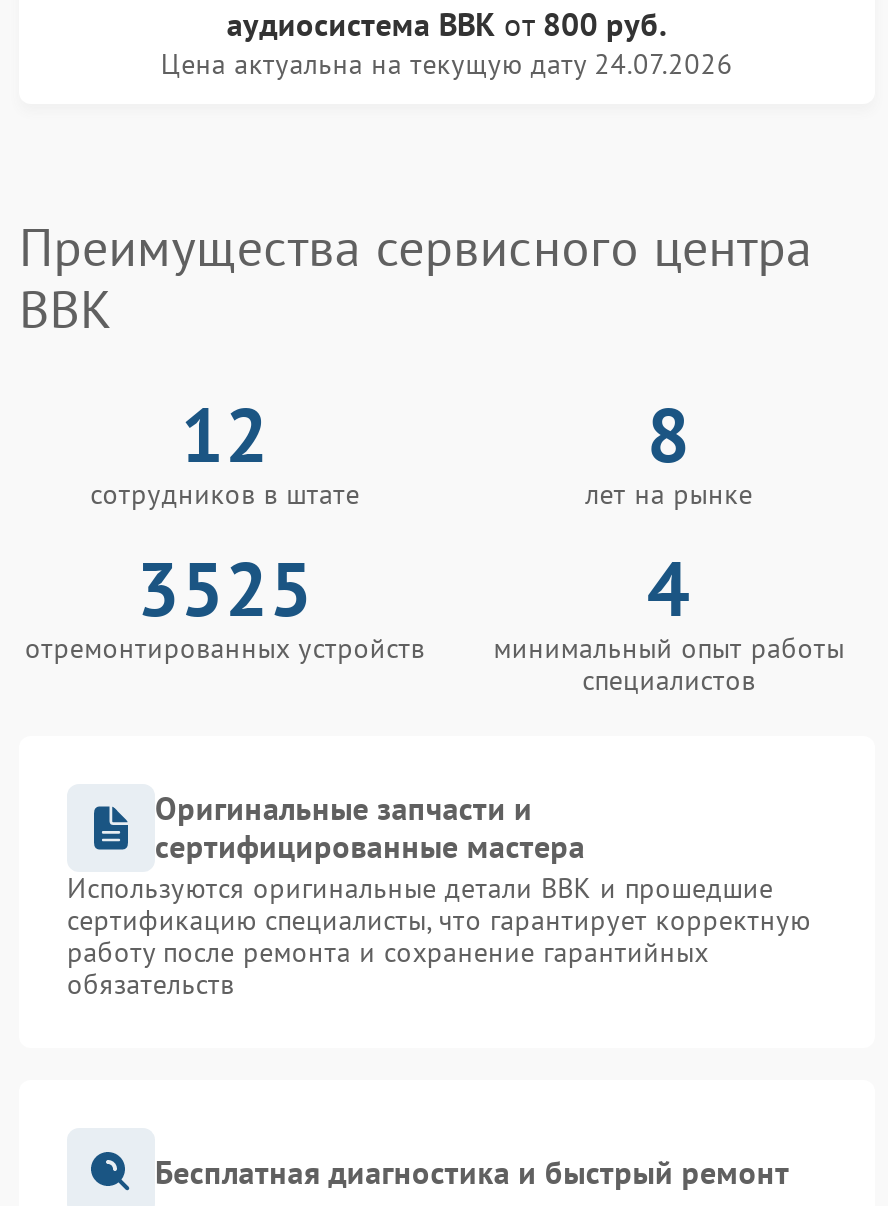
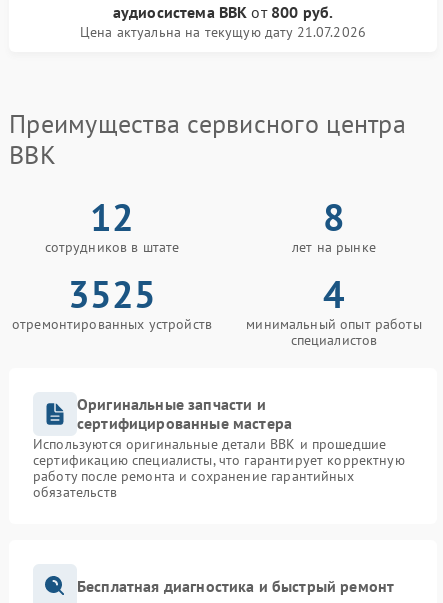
[161,46,733,82] Цена актуальна на текущую дату 24.07.2026 -> [80,23,366,41] Цена актуальна на текущую дату 21.07.2026

